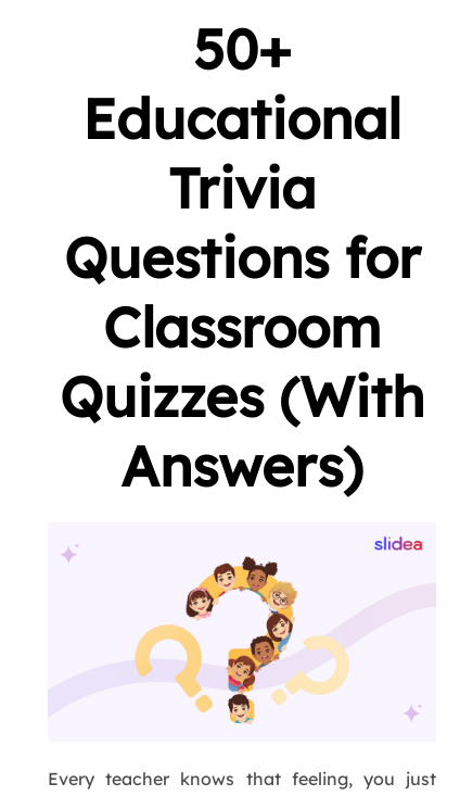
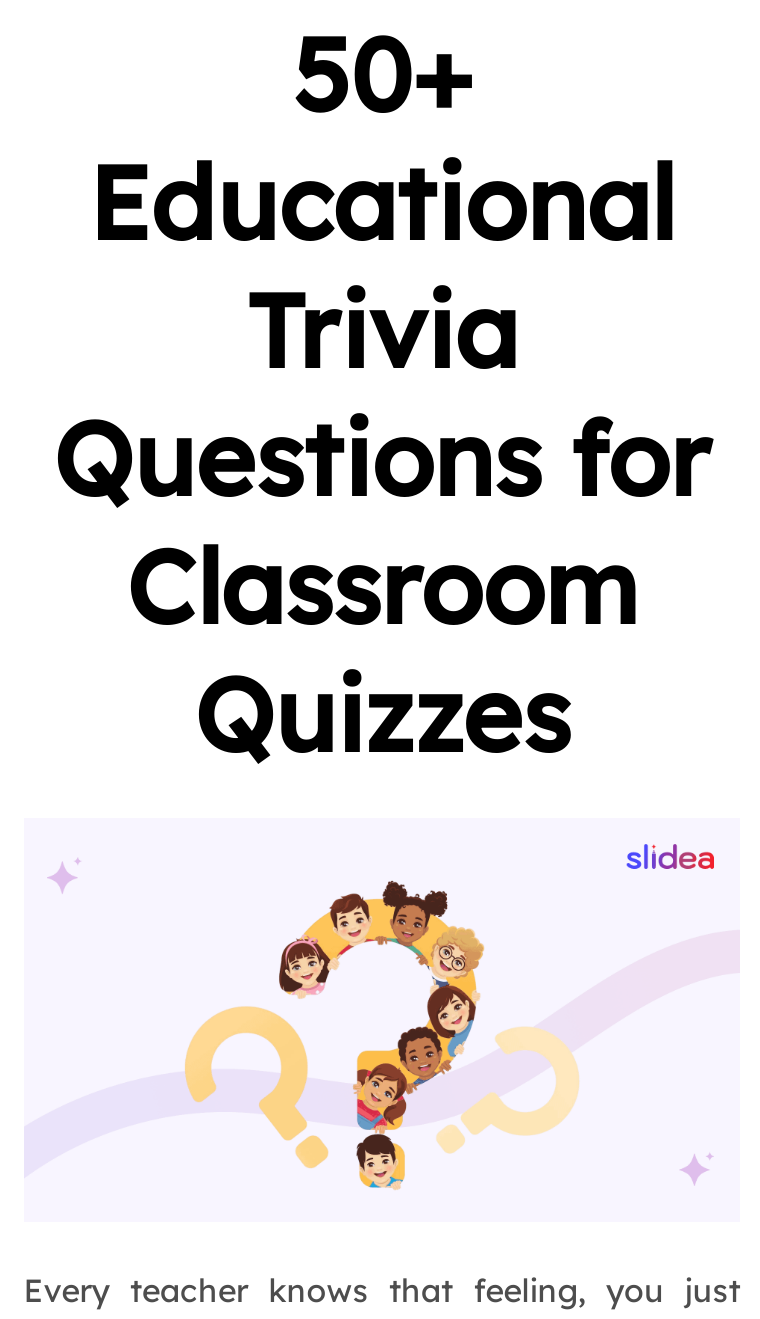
[60,362,424,501] Quizzes (With | Answers) -> [194,650,570,778] Quizzes

